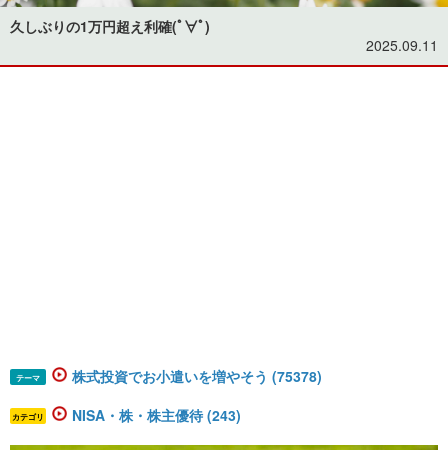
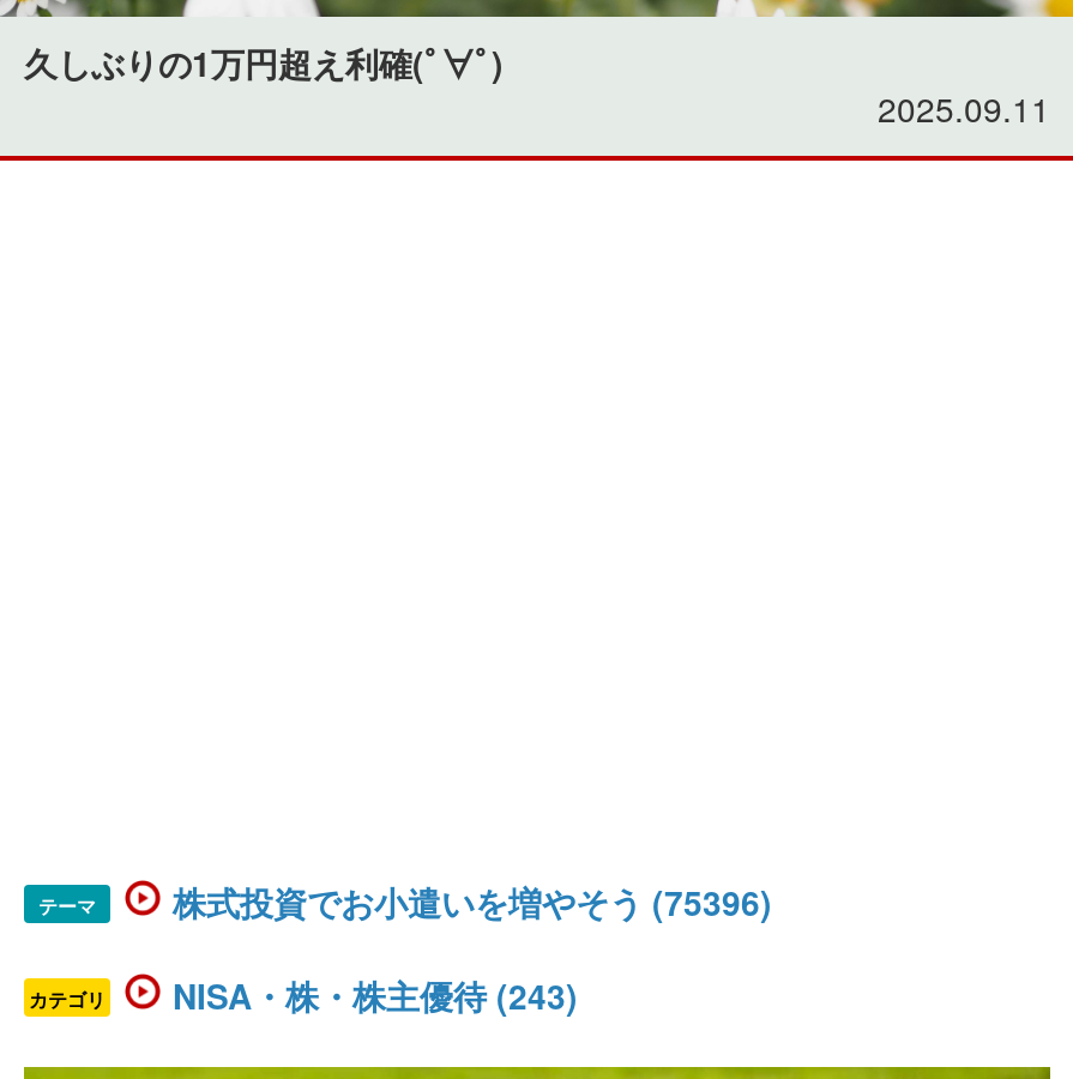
[72,366,322,386] 株式投資でお小遣いを増やそう (75378) -> [173,878,772,926] 株式投資でお小遣いを増やそう (75396)

